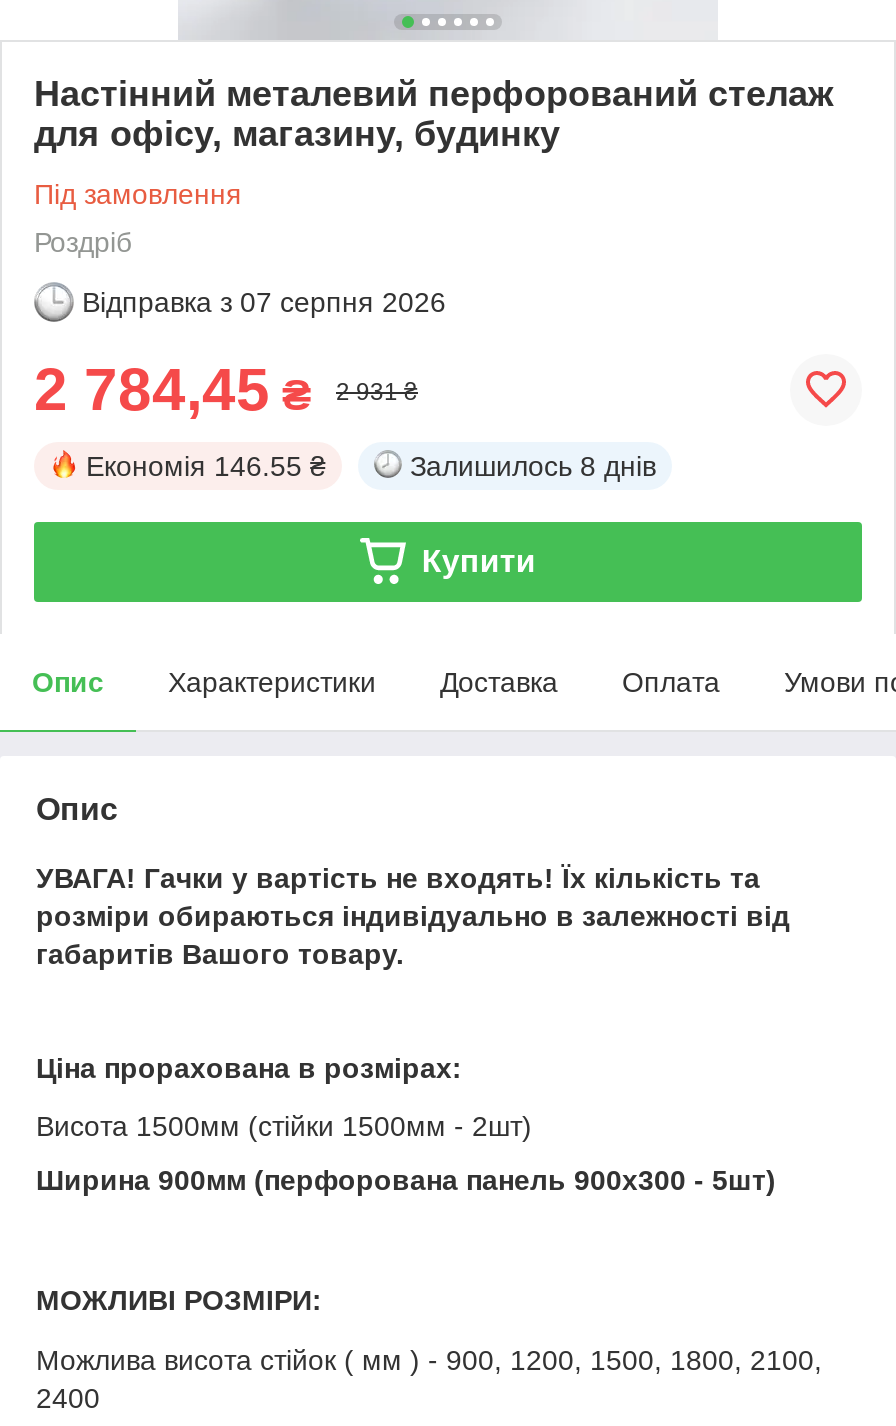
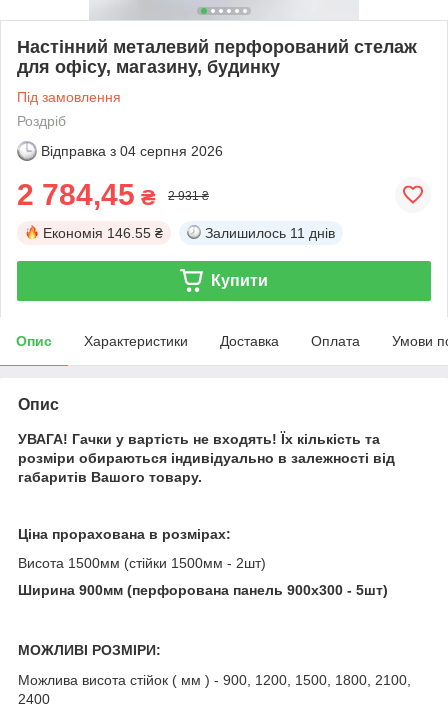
[82,286,446,318] Відправка з 07 серпня 2026 -> [41,143,223,159] Відправка з 04 серпня 2026
[410,450,656,482] Залишилось 8 днів -> [205,225,335,241] Залишилось 11 днів

